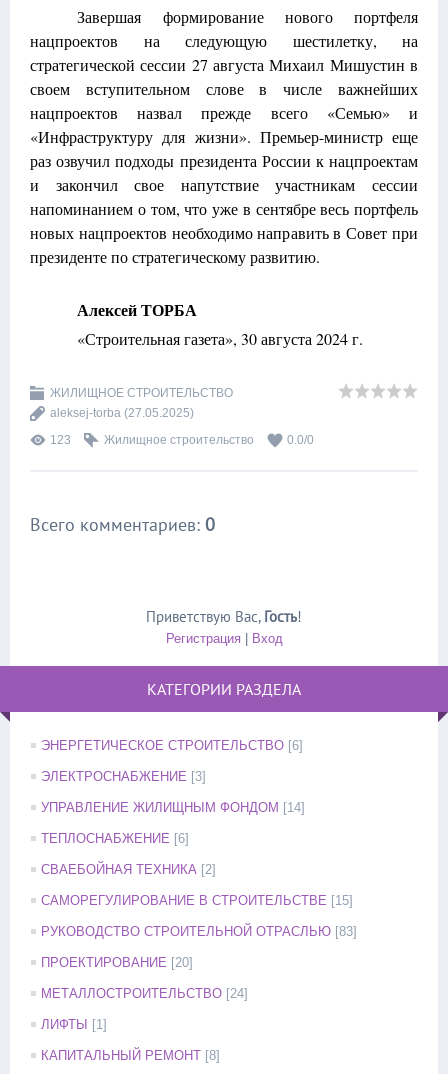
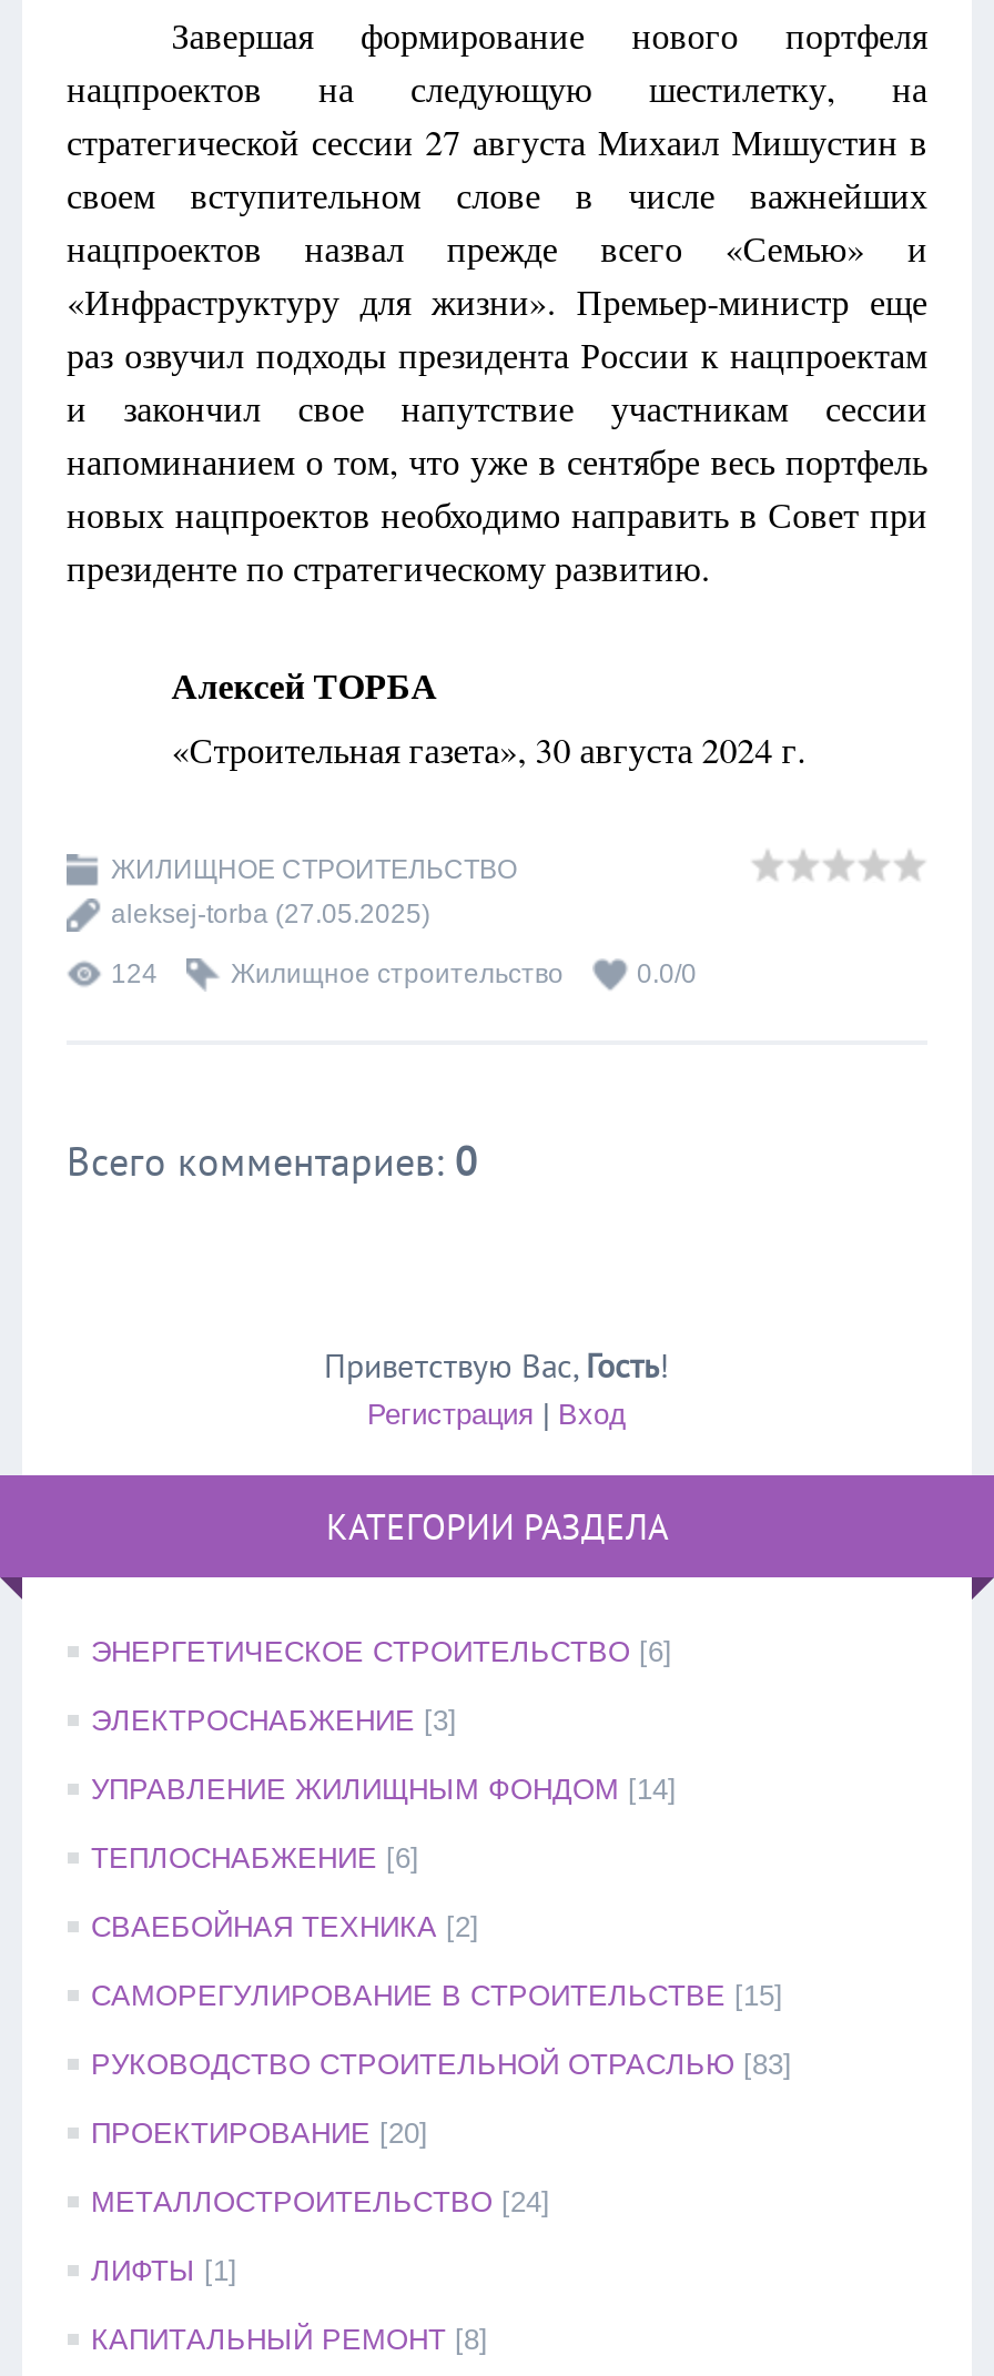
[50,433,71,447] 123 -> [111,958,158,989] 124

